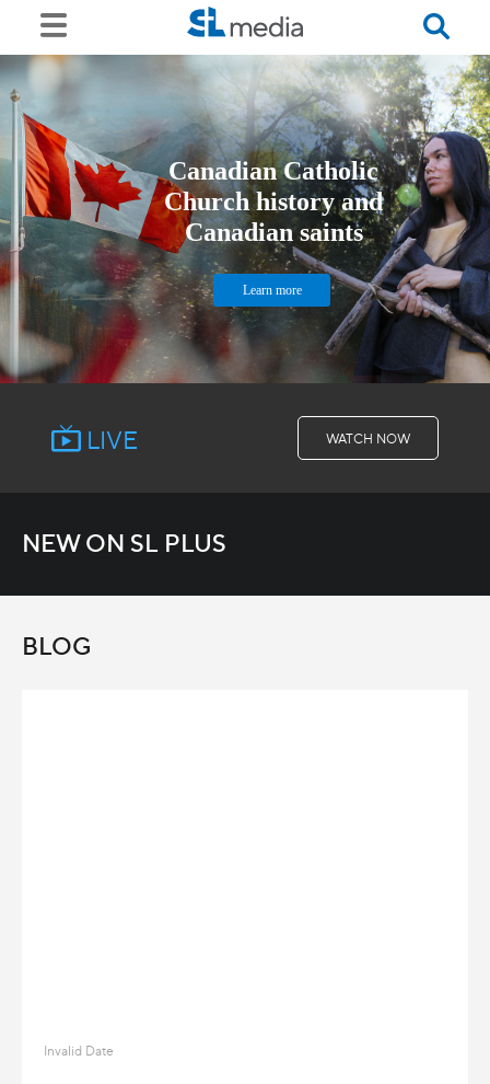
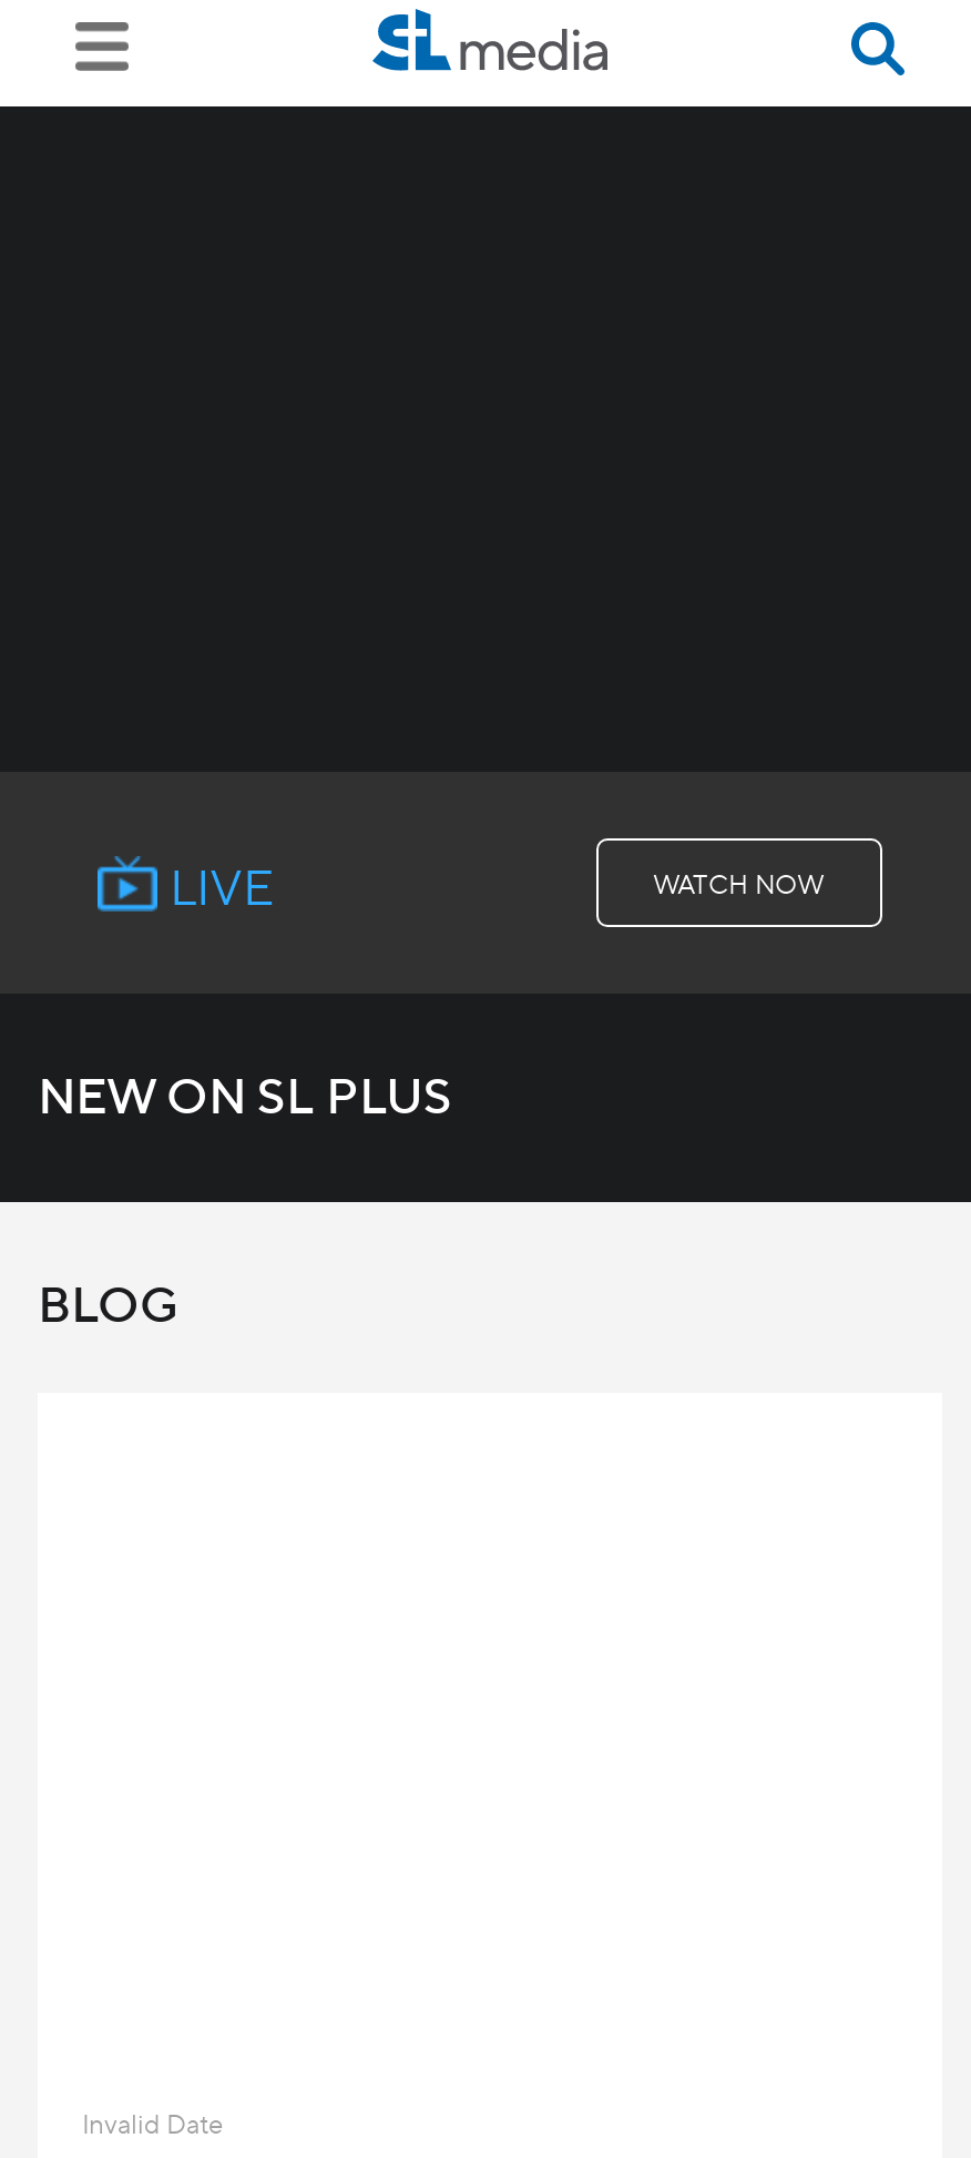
[3,54,487,384] [image] -> none

